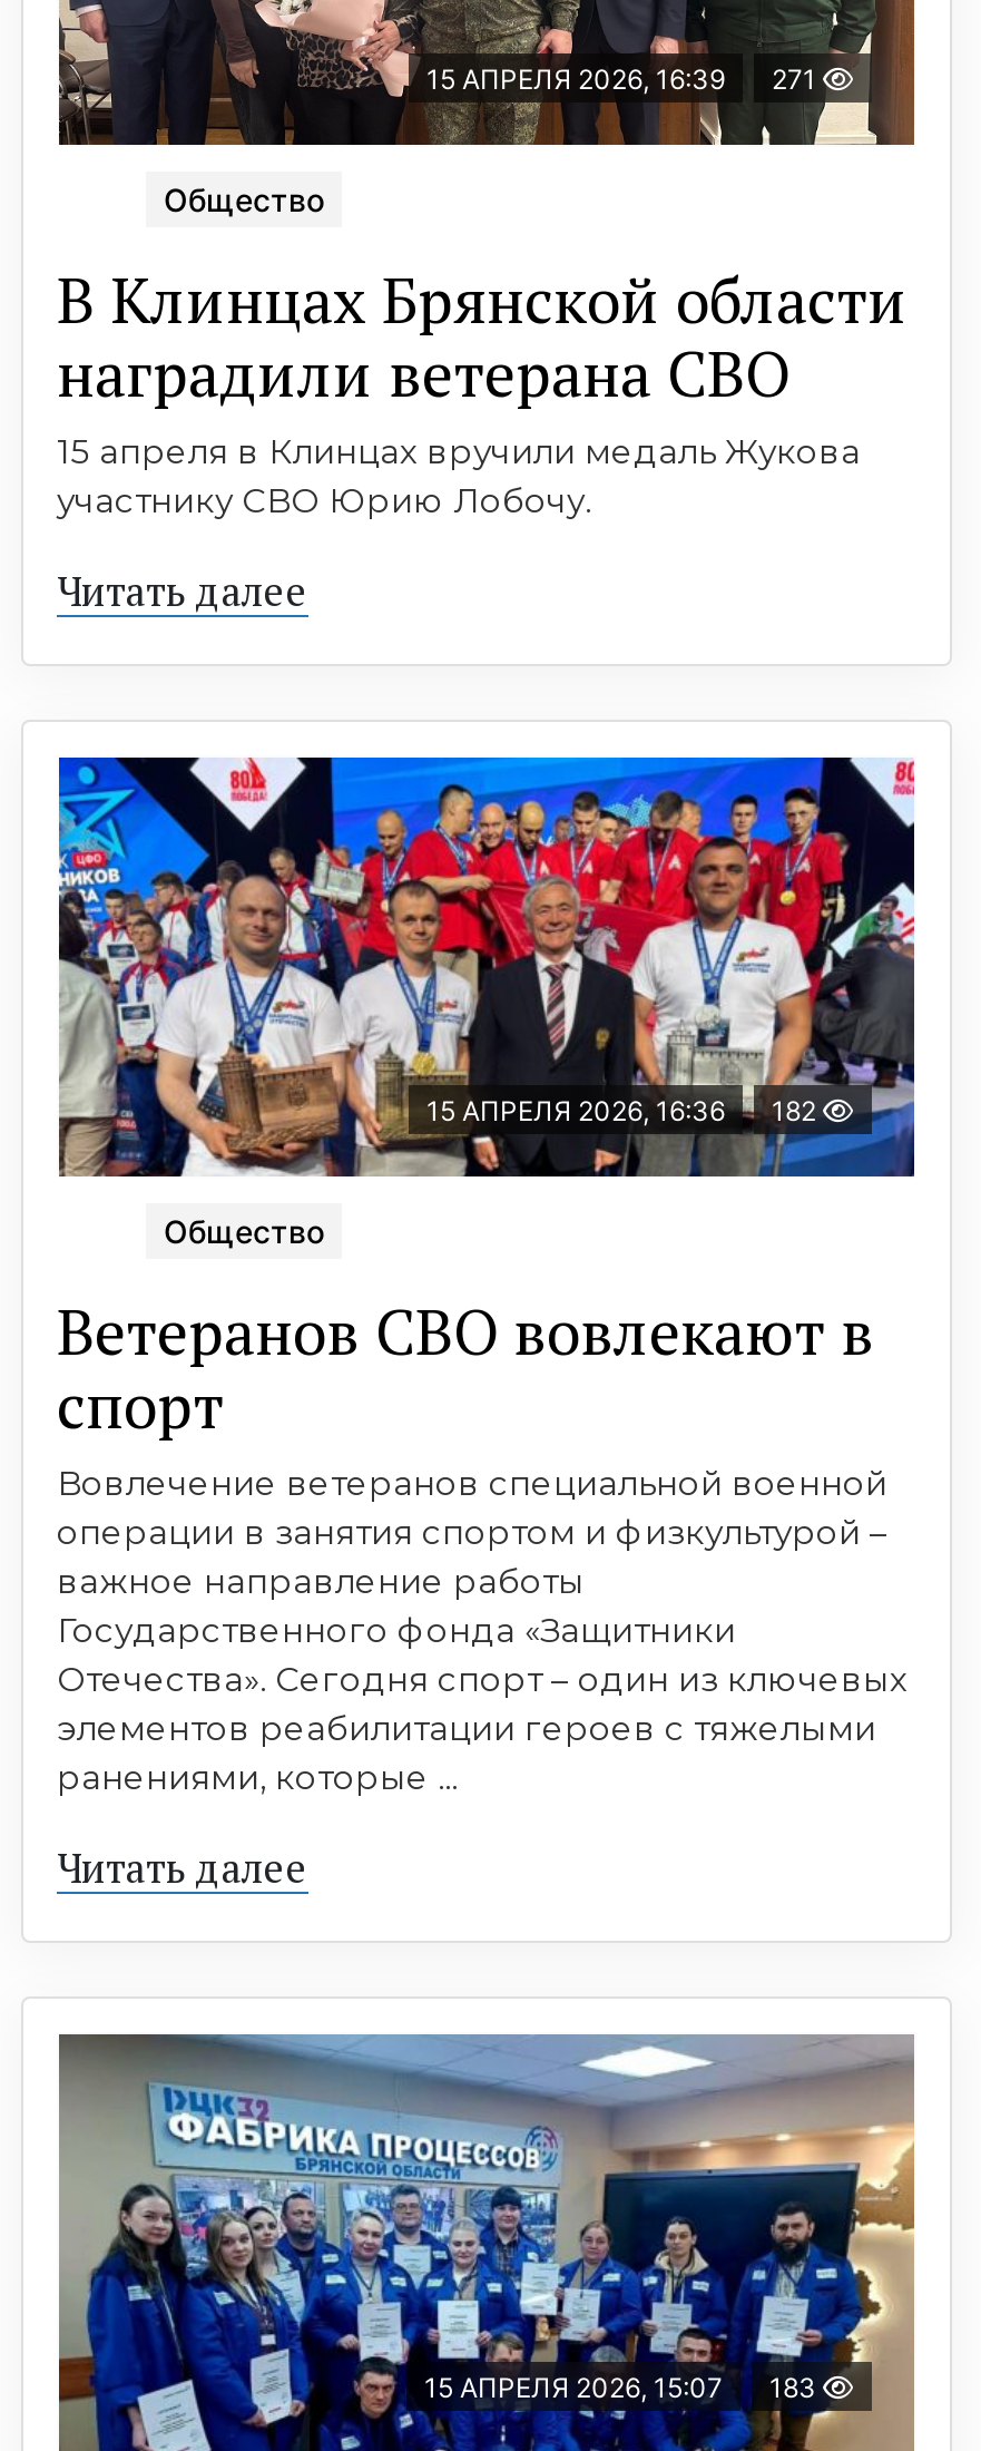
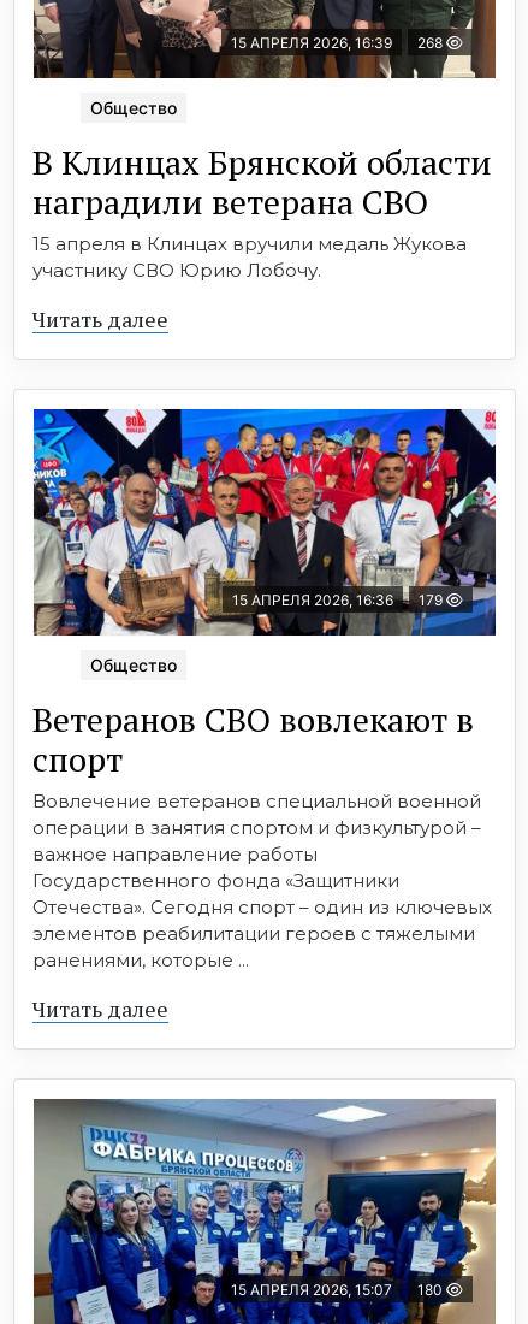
[426,61,823,95] 15 АПРЕЛЯ 2026, 16:39 271 -> [231,33,446,51] 15 АПРЕЛЯ 2026, 16:39 268
[426,1094,823,1127] 15 АПРЕЛЯ 2026, 16:36 182 -> [232,591,446,609] 15 АПРЕЛЯ 2026, 16:36 179
[424,2371,823,2404] 15 АПРЕЛЯ 2026, 15:07 183 -> [231,1281,446,1299] 15 АПРЕЛЯ 2026, 15:07 180

